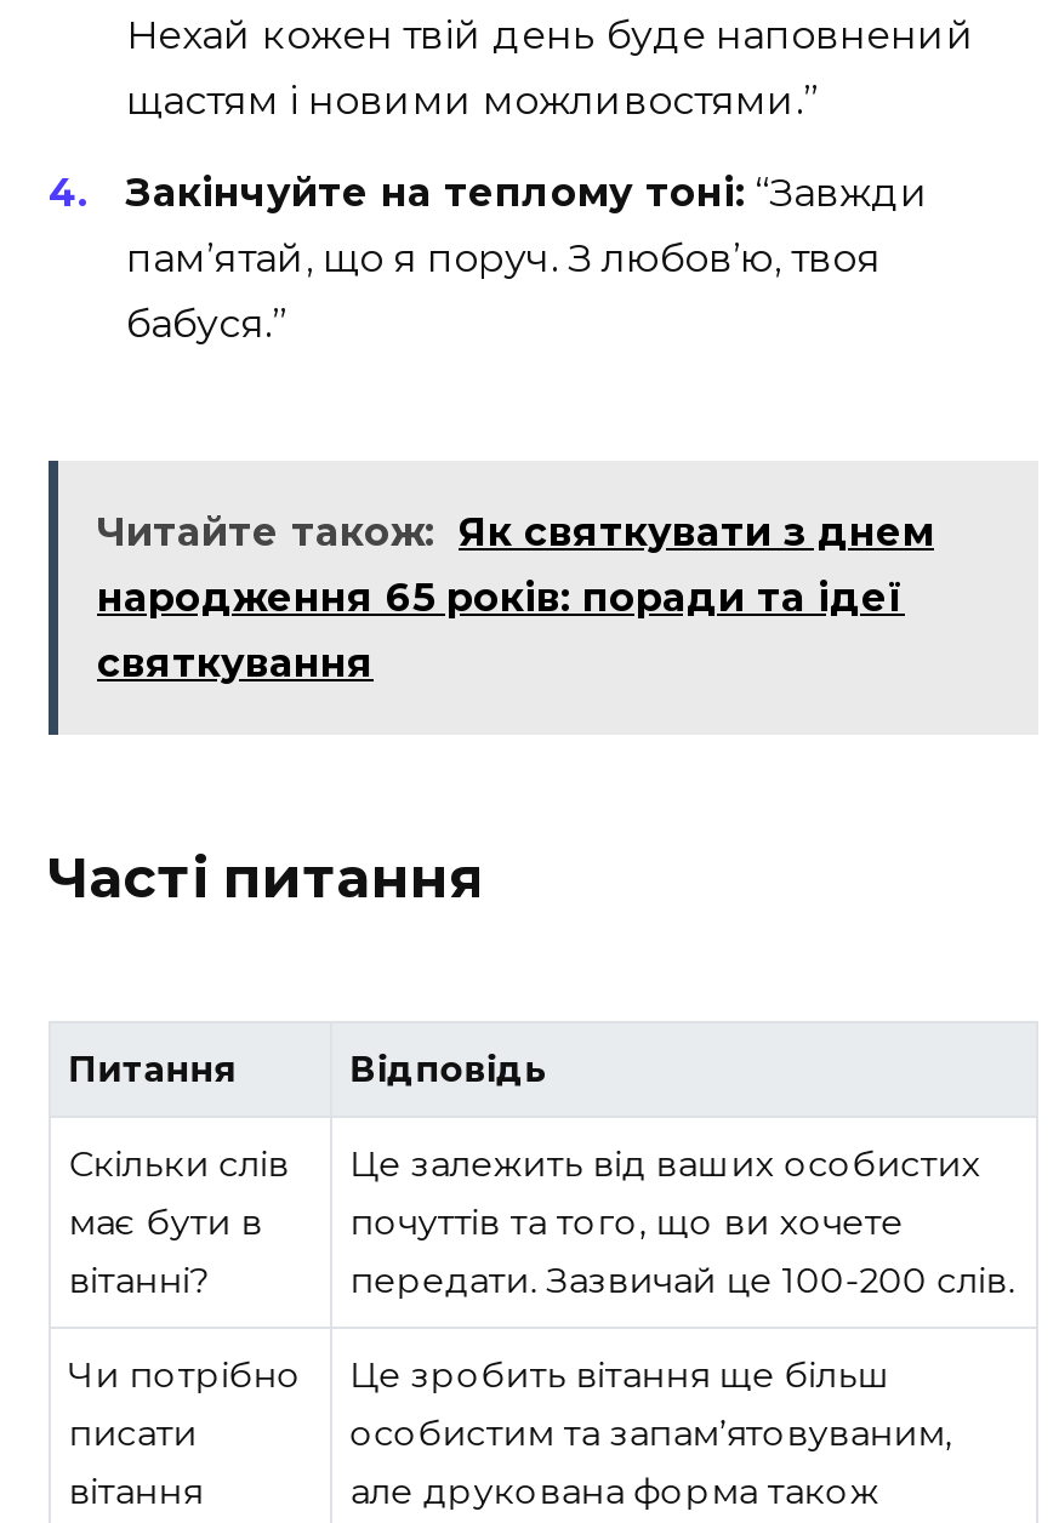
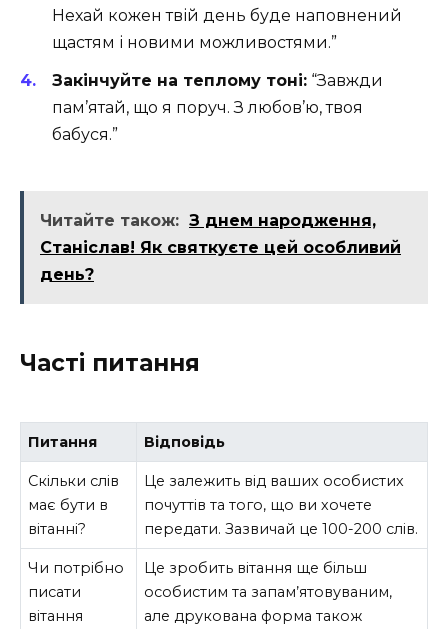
[97,509,934,686] Читайте також: Як святкувати з днем | народження 65 років: поради та ідеї | святкування -> [40,211,401,284] Читайте також: З днем народження, | Станіслав! Як святкуєте цей особливий | день?

